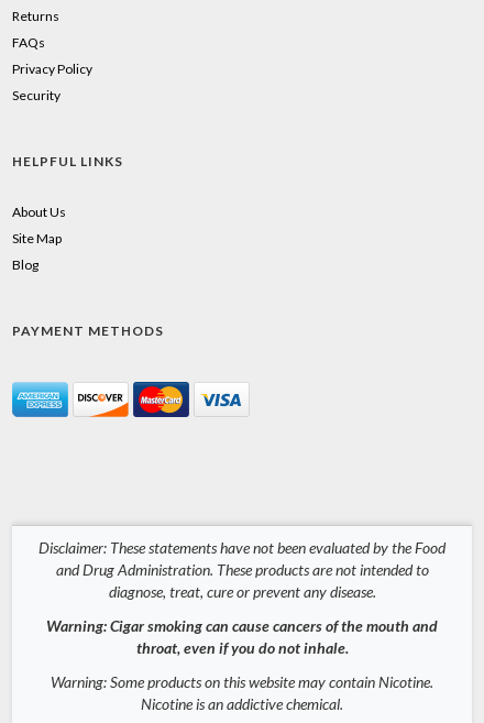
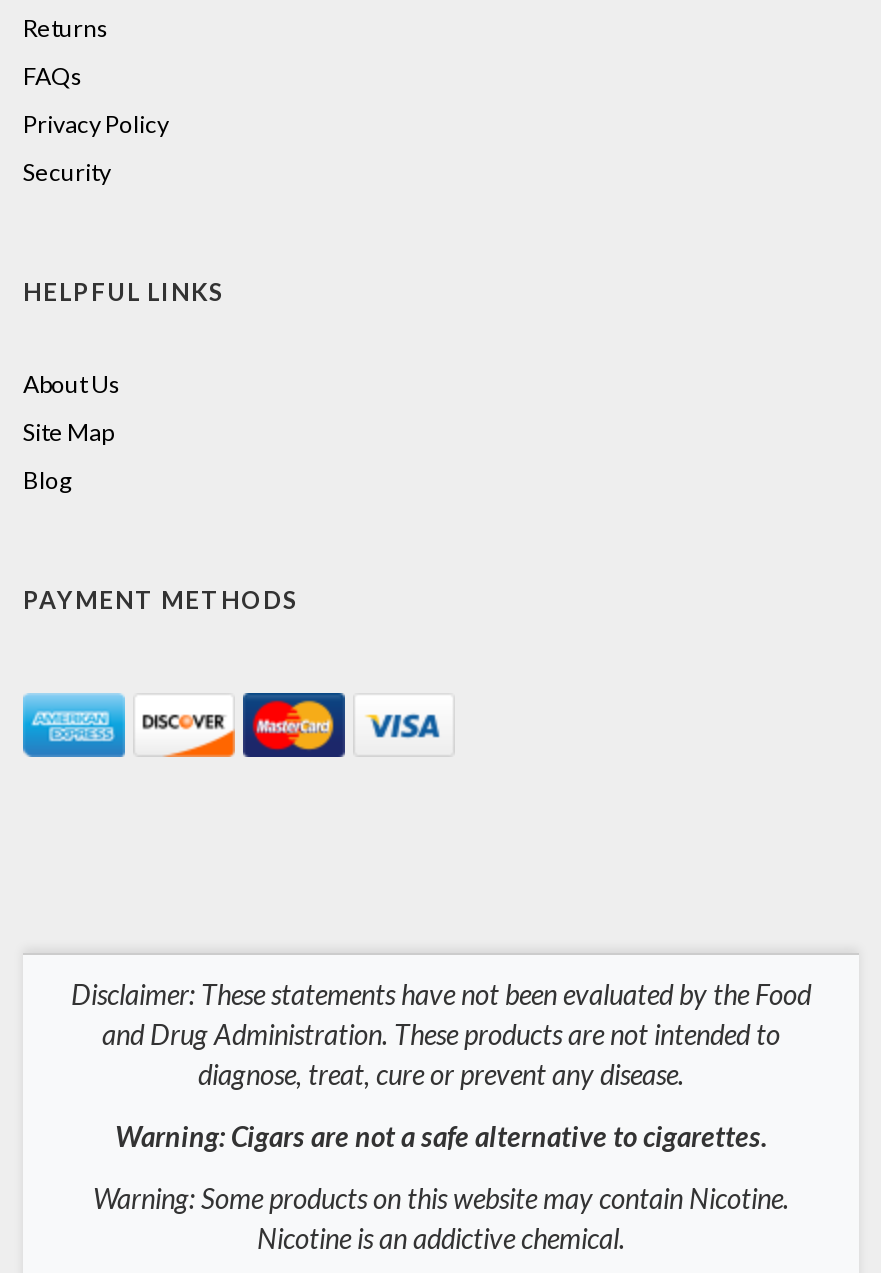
[46,616,438,657] Warning: Cigar smoking can cause cancers of the mouth and | throat, even if you do not inhale. -> [115,1118,767,1152] Warning: Cigars are not a safe alternative to cigarettes.

